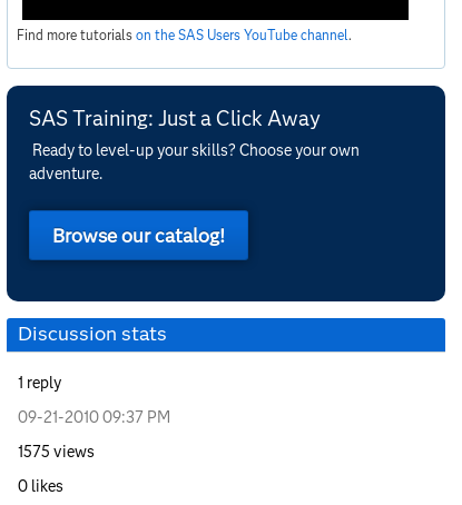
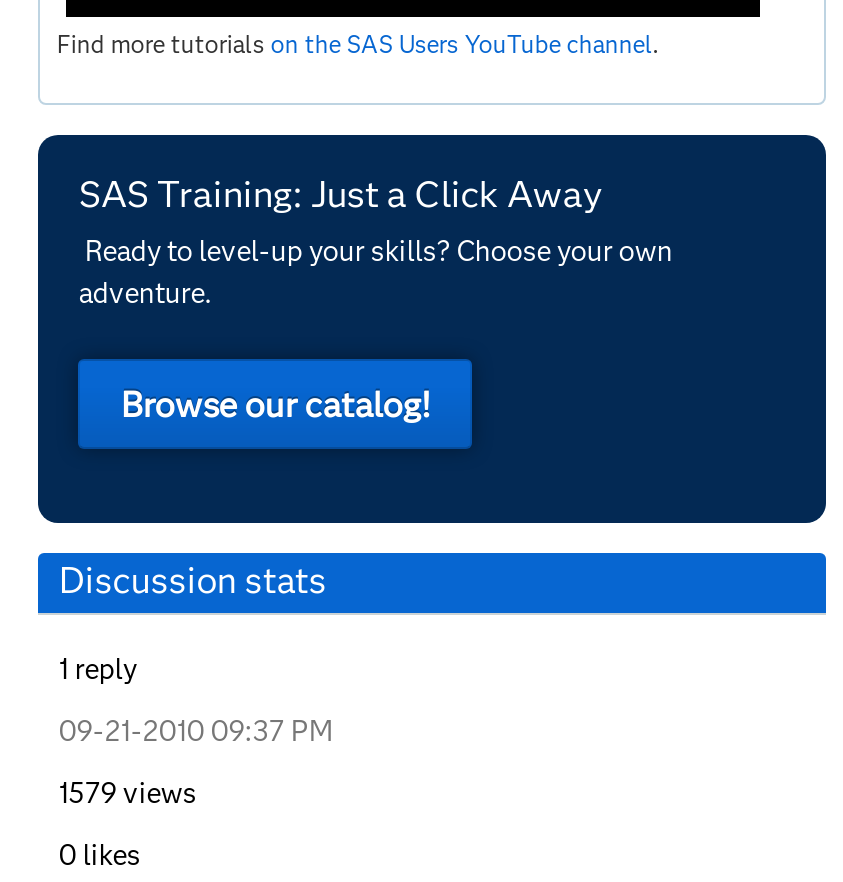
[18,441,95,461] 1575 views -> [59,774,197,810] 1579 views

